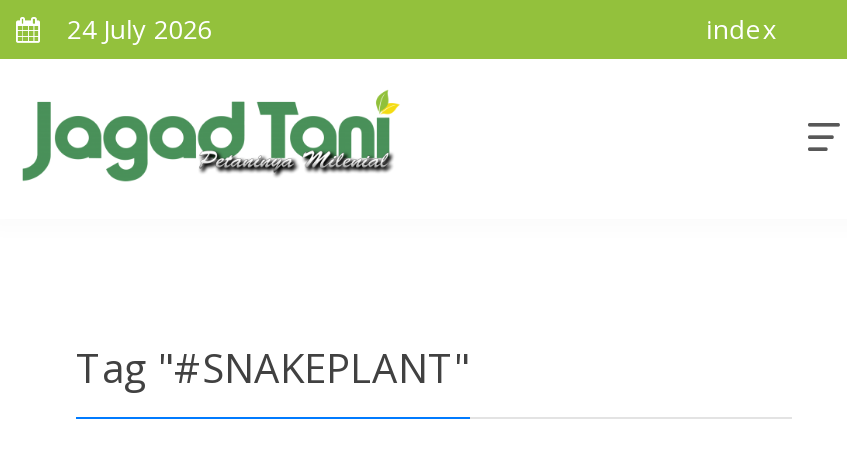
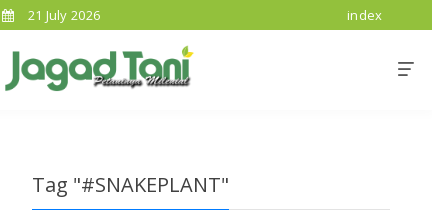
[61,10,212,46] 24 July 2026 -> [24,5,100,23] 21 July 2026

